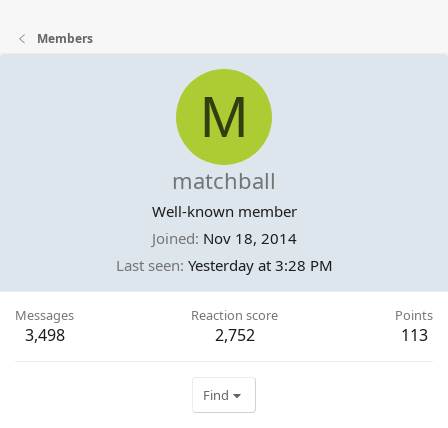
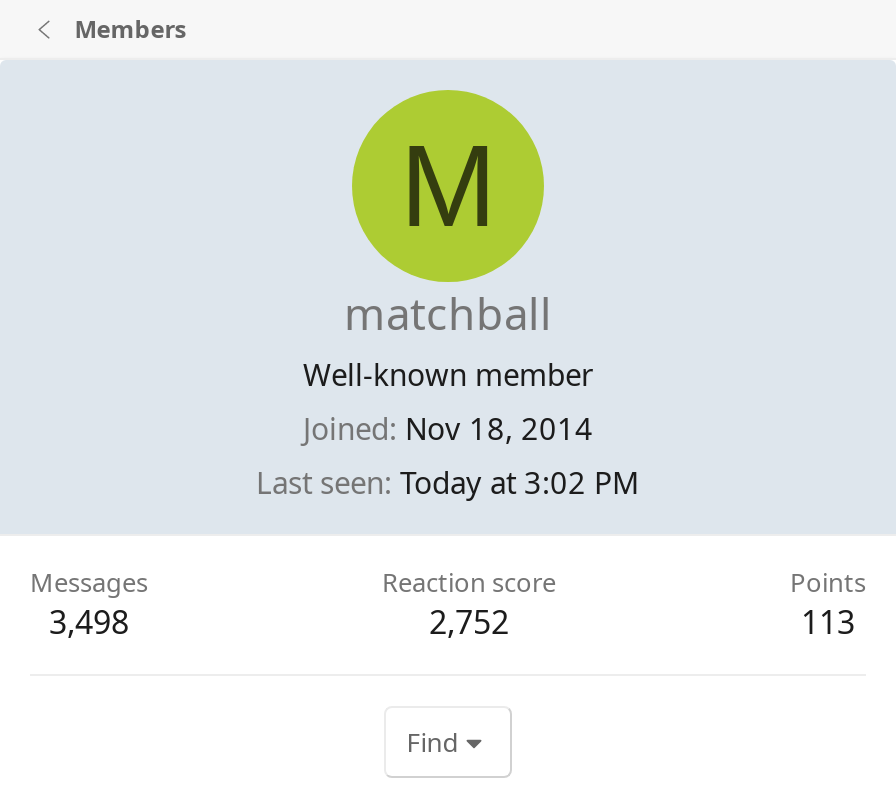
[115,255,332,275] Last seen Yesterday at 3:28 PM -> [256,462,640,502] Last seen Today at 3:02 PM

